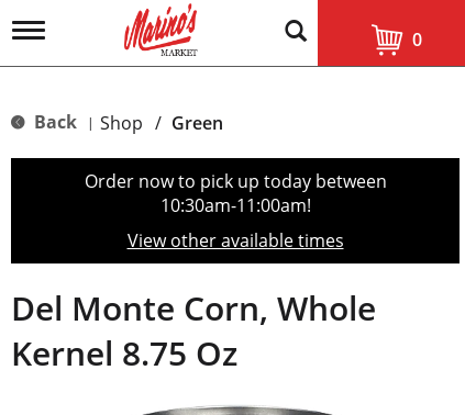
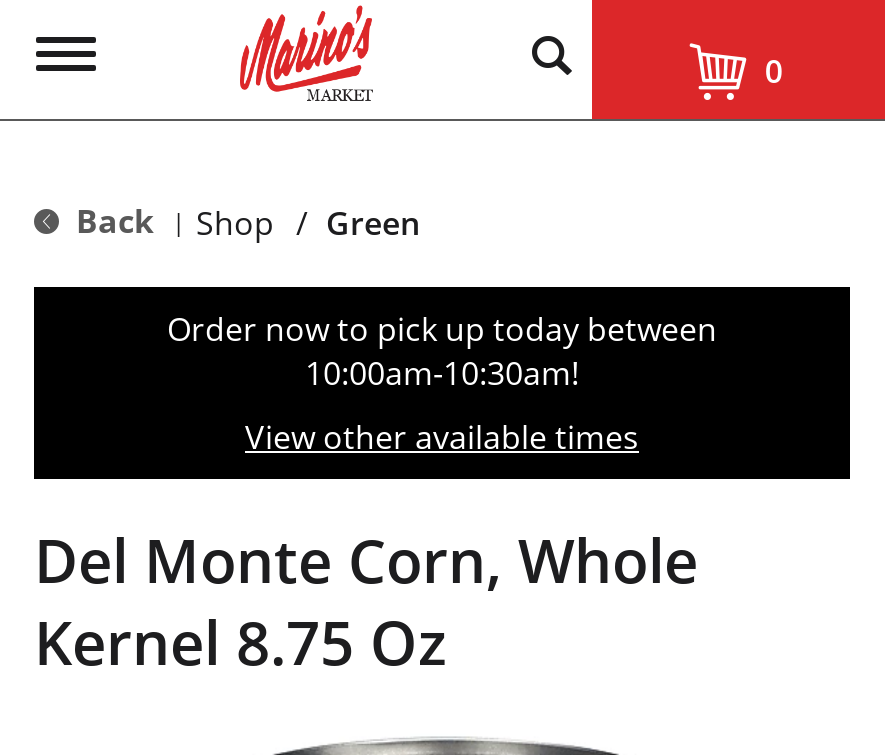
[160,193,311,217] 10:30am-11:00am! -> [305,351,579,395] 10:00am-10:30am!

